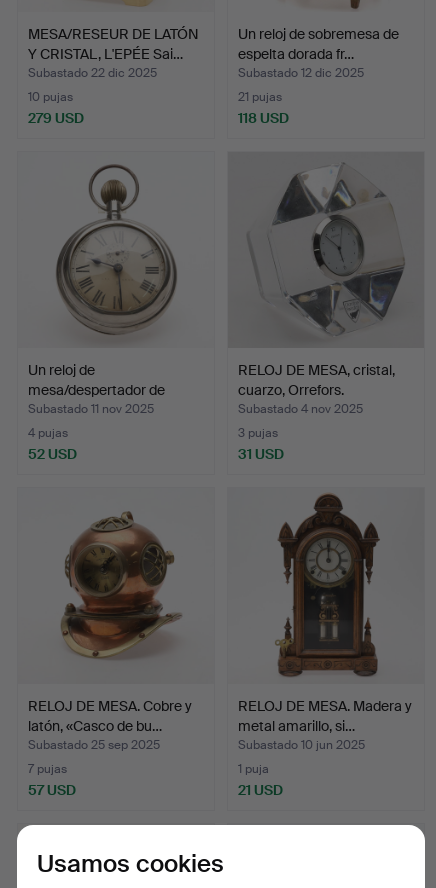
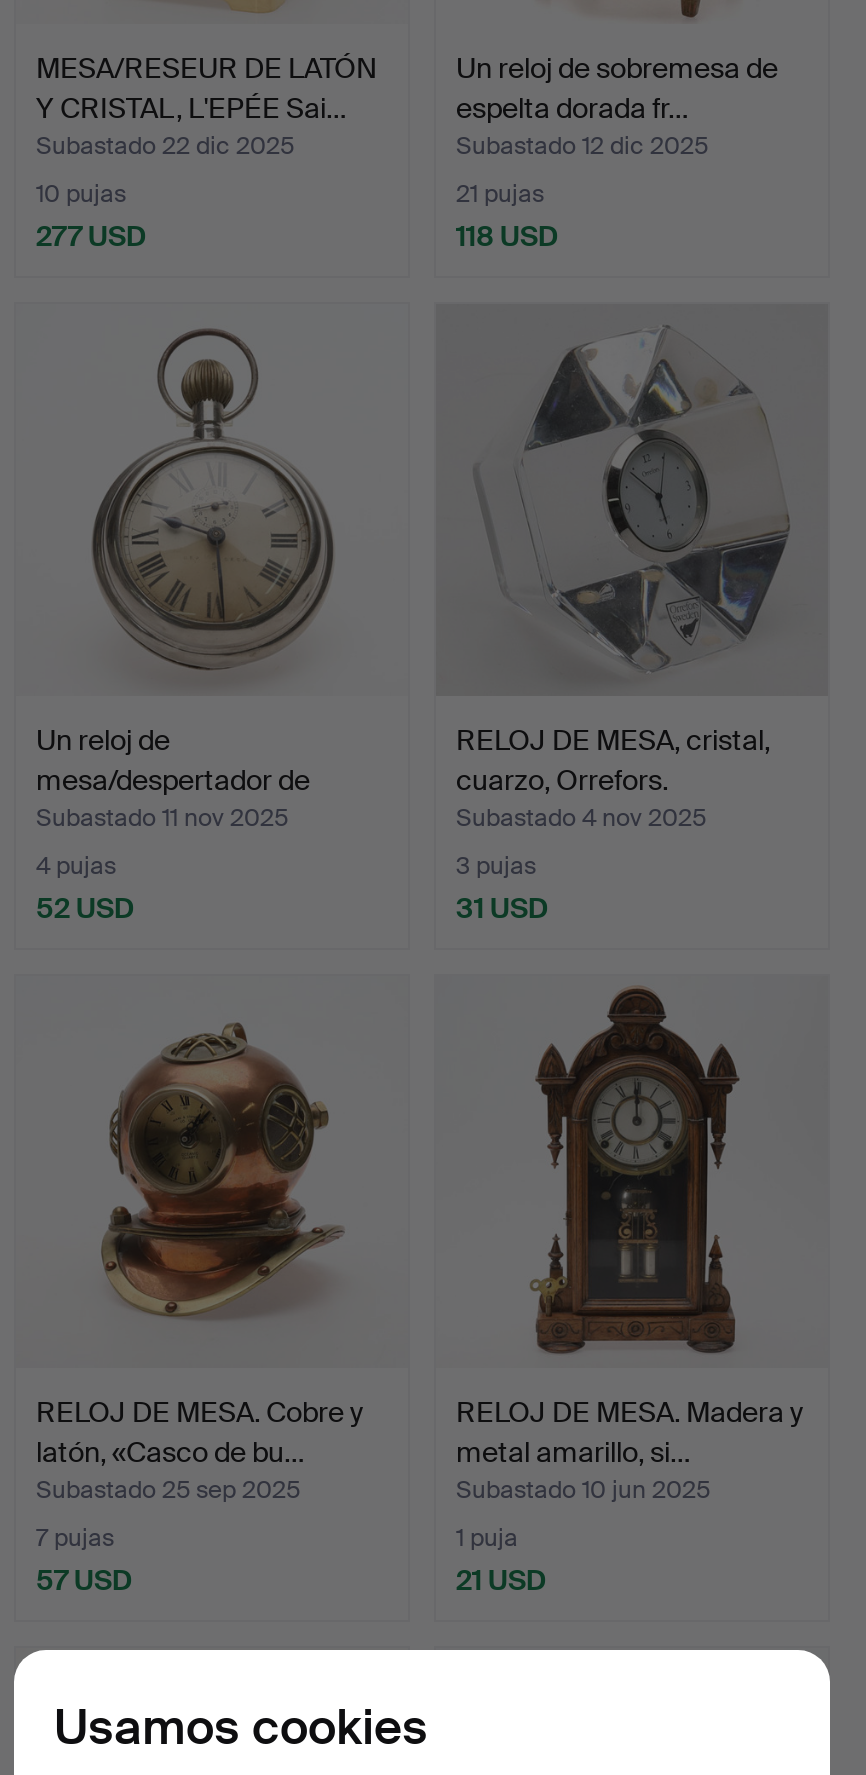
[28,109,84,127] 279 USD -> [36,218,146,254] 277 USD

